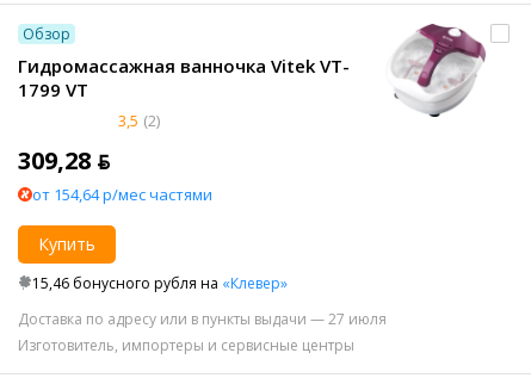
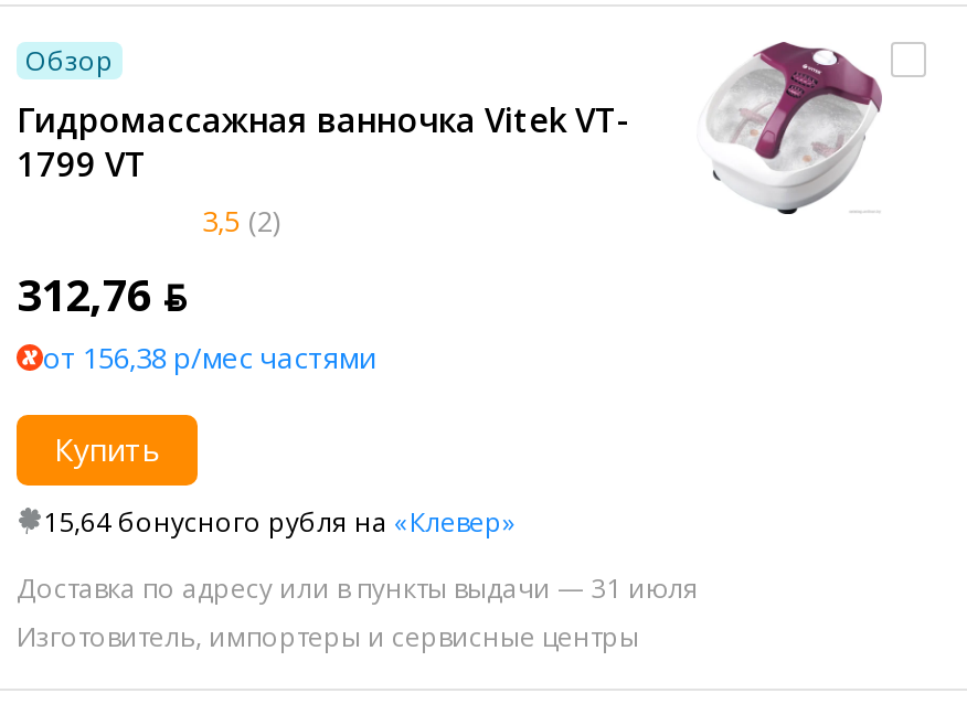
[18,144,110,176] 309,28 ƃ -> [17,265,187,324] 312,76 ƃ
[32,184,212,205] от 154,64 р/мес частями -> [43,338,376,377] от 156,38 р/мес частями
[32,273,288,293] 15,46 бонусного рубля на «Клевер» -> [43,503,516,541] 15,64 бонусного рубля на «Клевер»
[18,309,387,329] Доставка по адресу или в пункты выдачи — 27 июля -> [17,569,699,607] Доставка по адресу или в пункты выдачи — 31 июля

